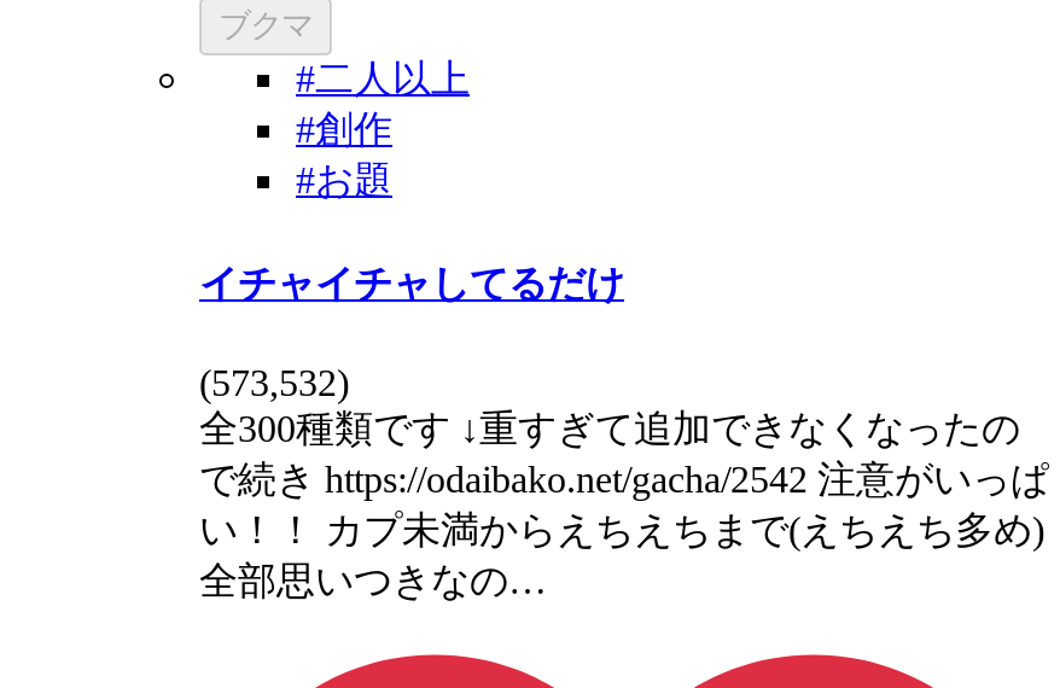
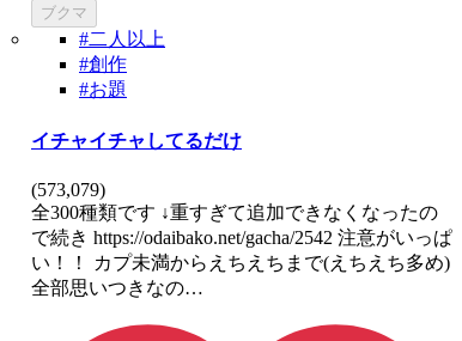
[199,362,349,403] (573,532) -> [31,179,105,200] (573,079)

